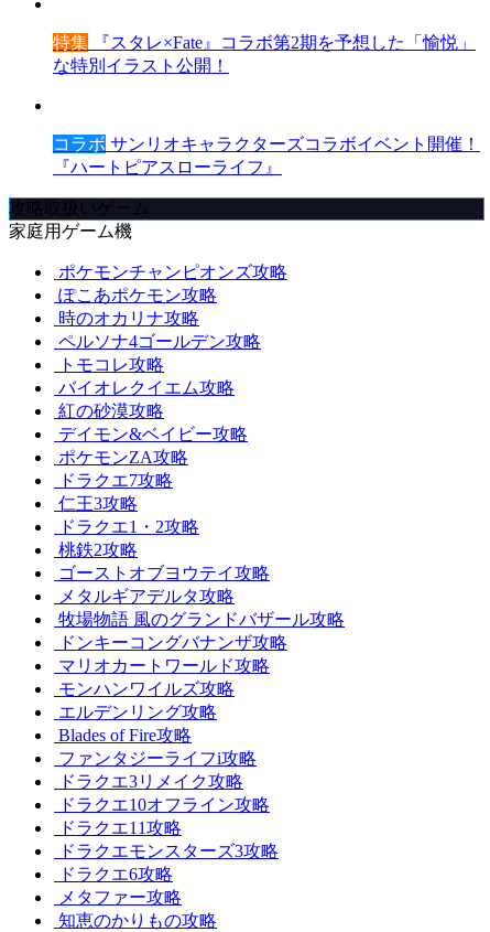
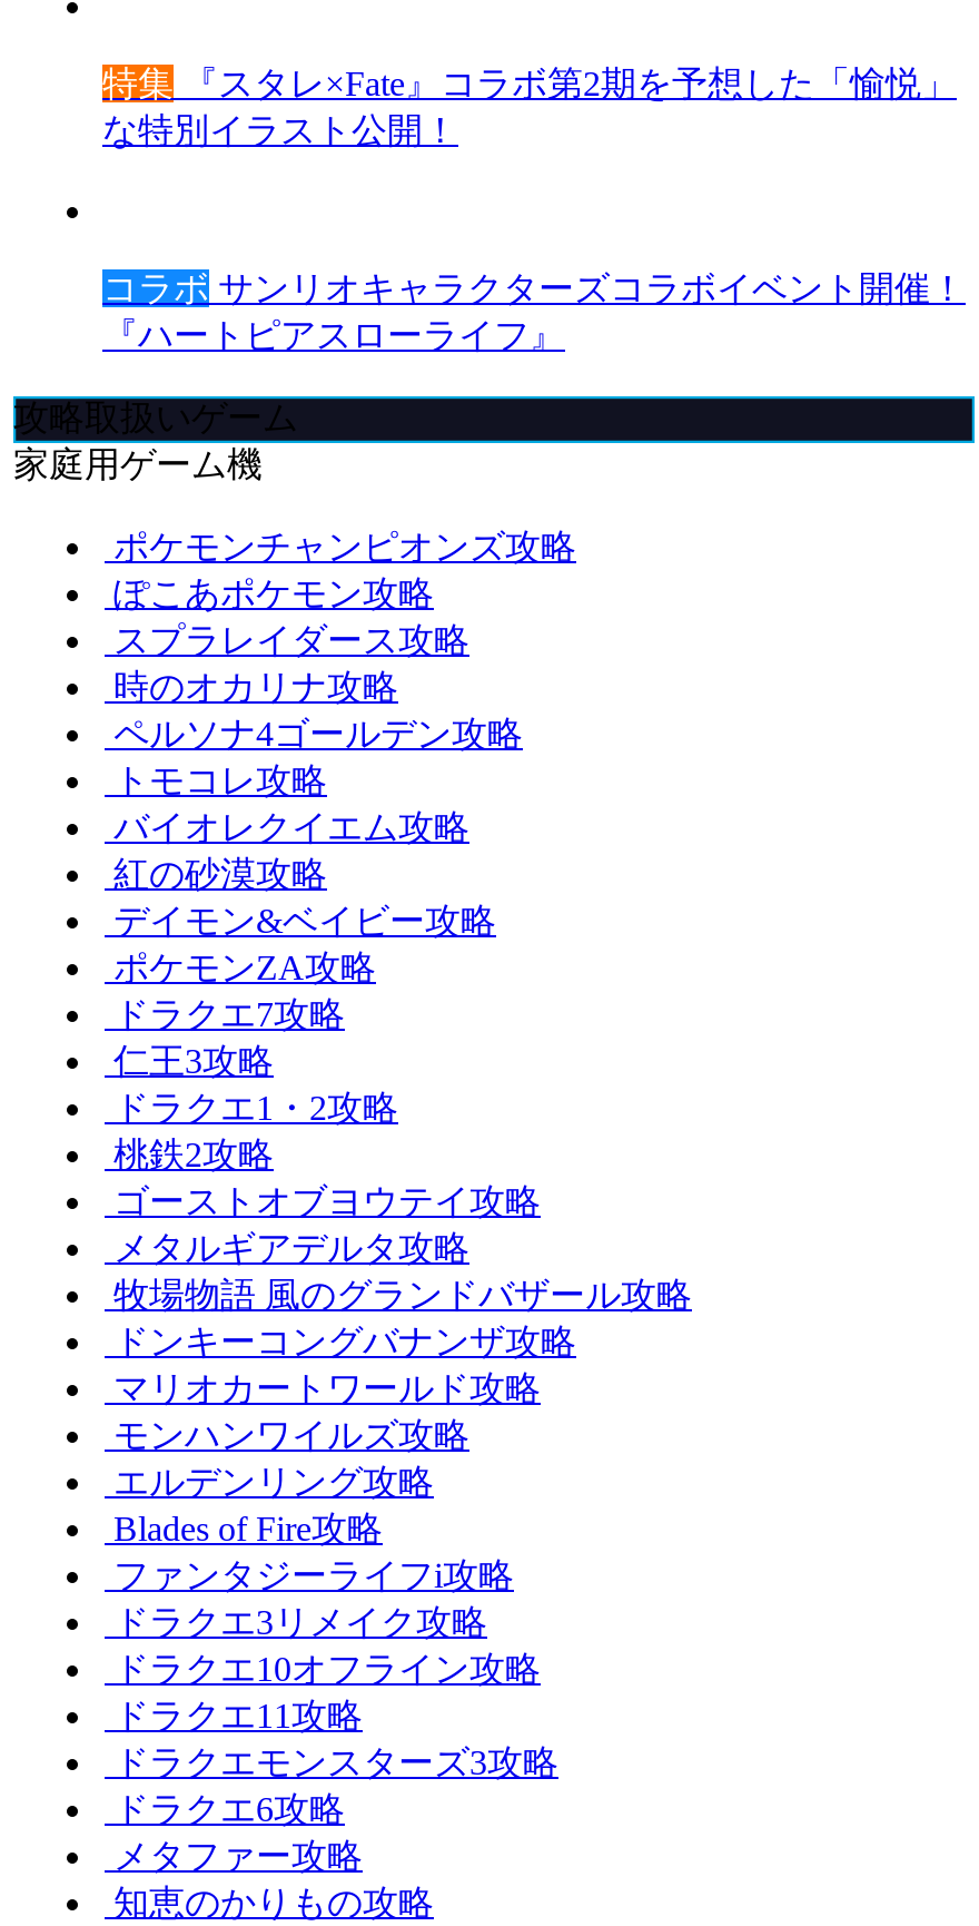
none -> [113,621,469,659] スプラレイダース攻略

